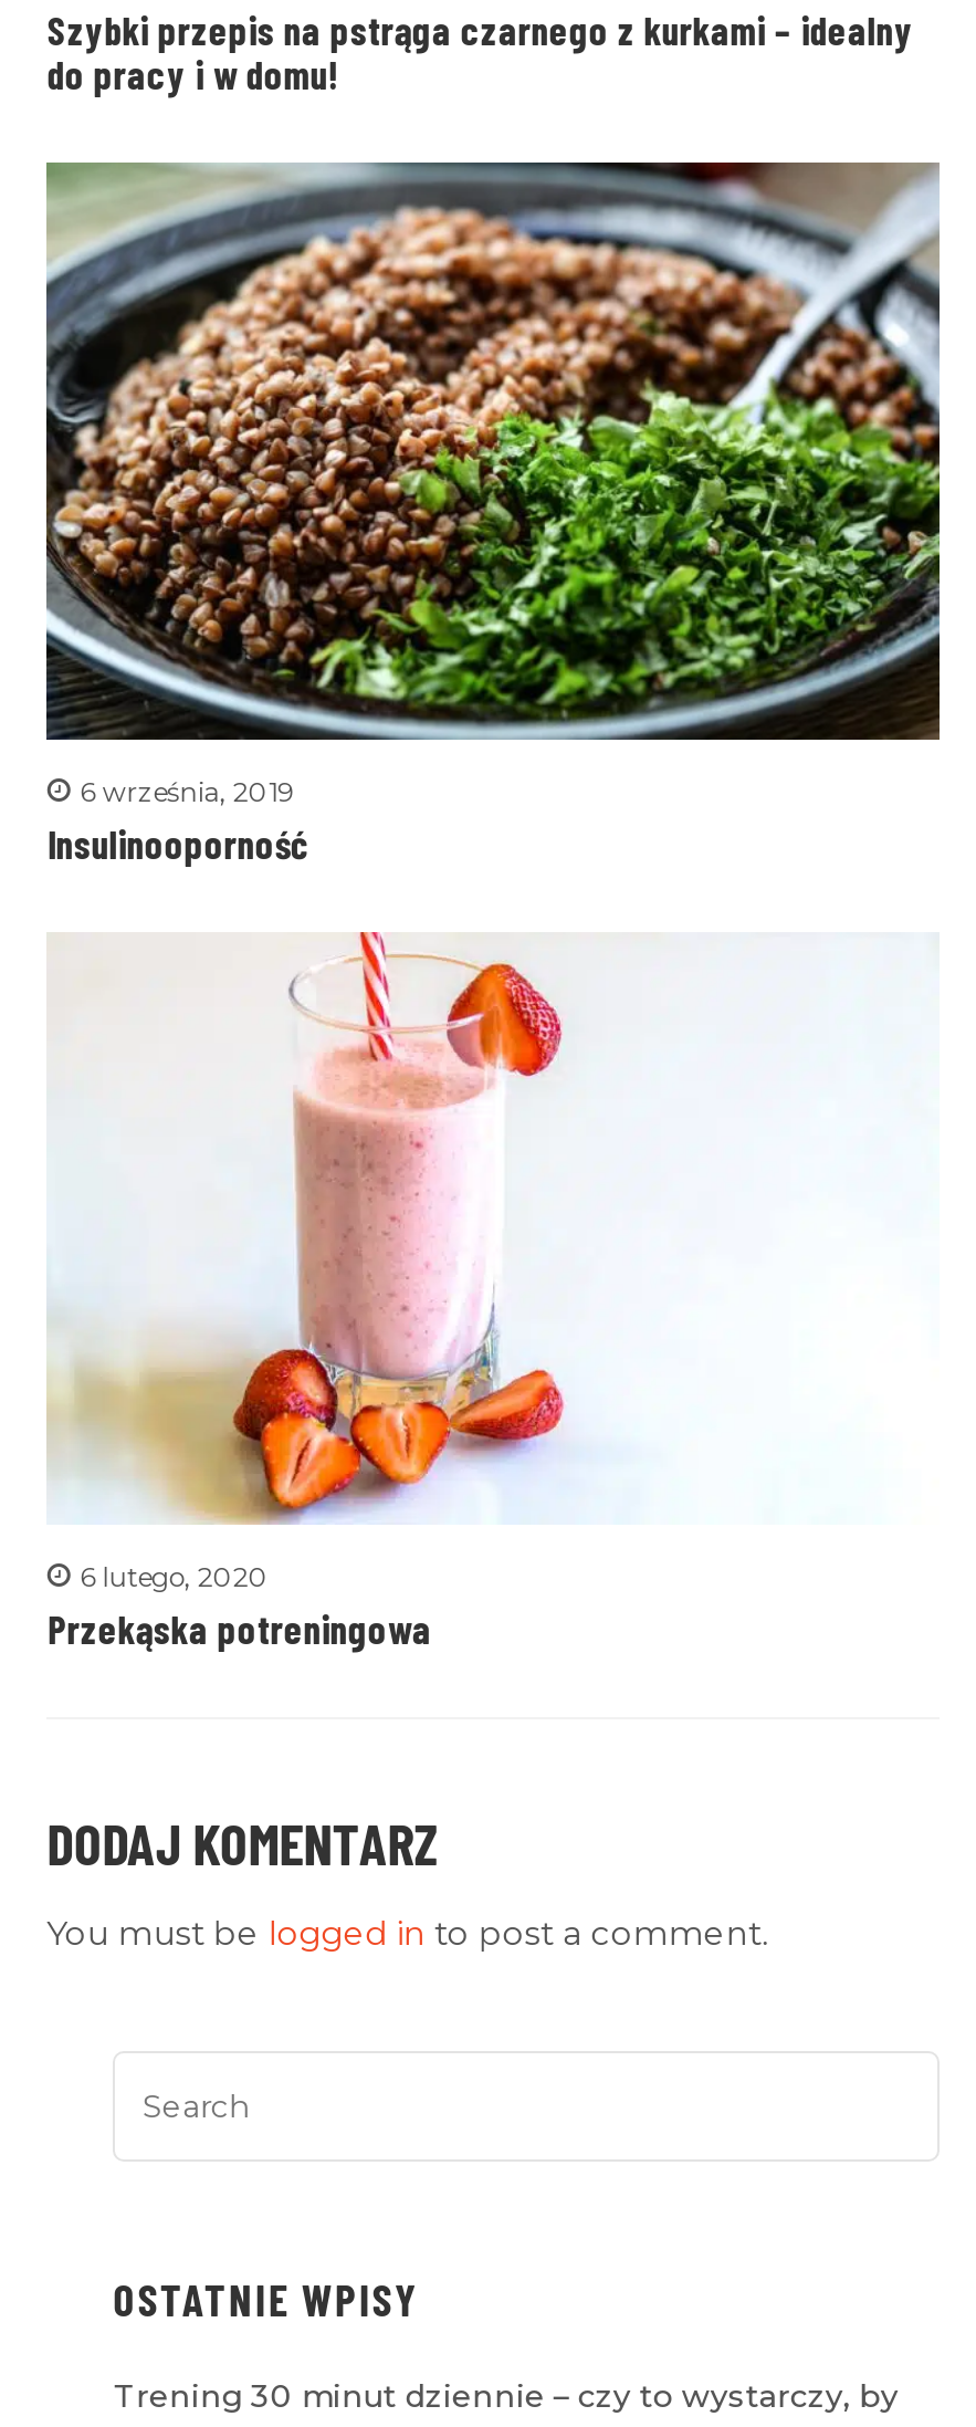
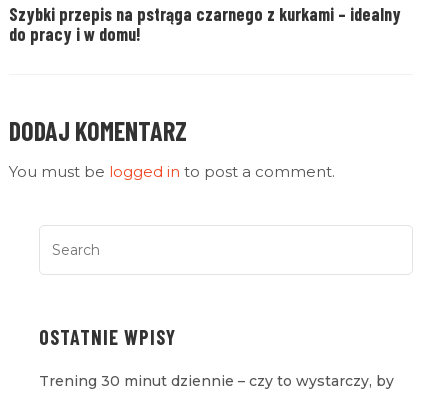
[44,159,942,867] [image] | 6 września, 2019 | Insulinooporność -> none
[46,931,586,1654] [image] | 6 lutego, 2020 | Przekąska potreningowa -> none

